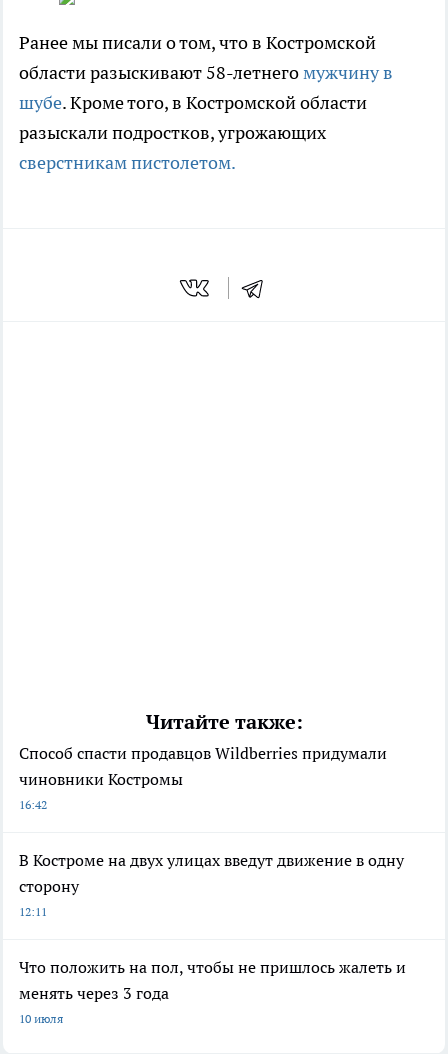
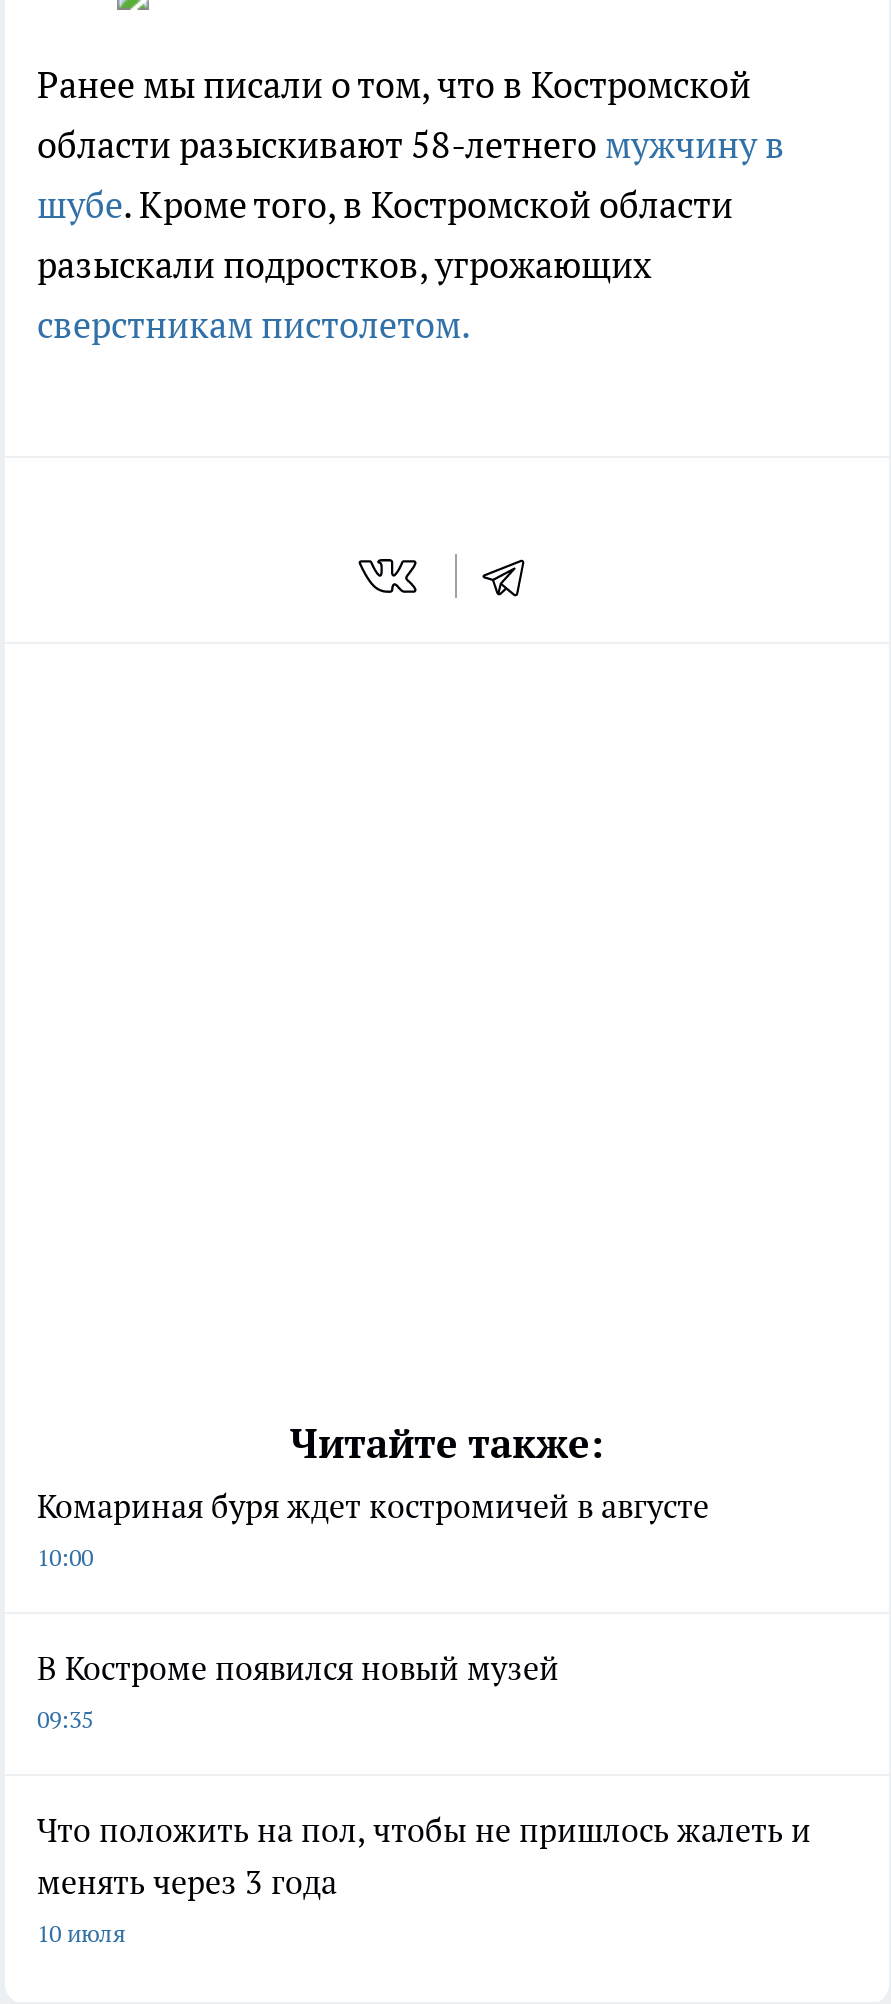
[19,743,387,812] Способ спасти продавцов Wildberries придумали | чиновники Костромы | 16:42 -> [37,1485,709,1571] Комариная буря ждет костромичей в августе | 10:00
[19,850,404,919] В Костроме на двух улицах введут движение в одну | сторону | 12:11 -> [37,1647,559,1733] В Костроме появился новый музей | 09:35

